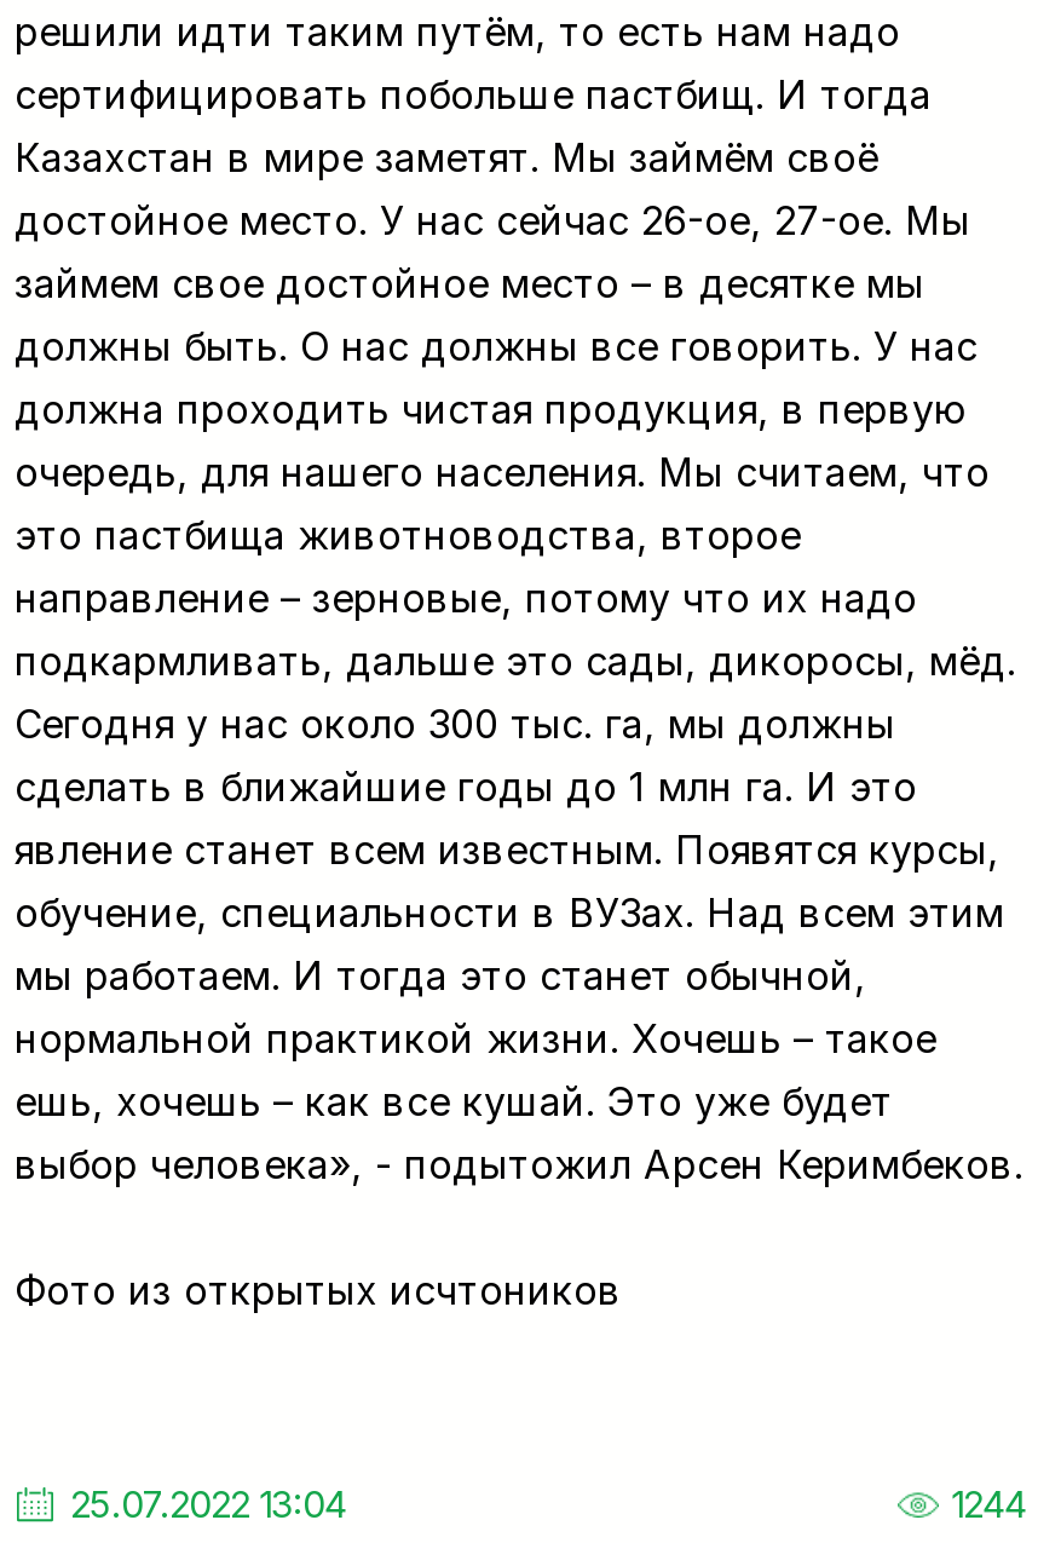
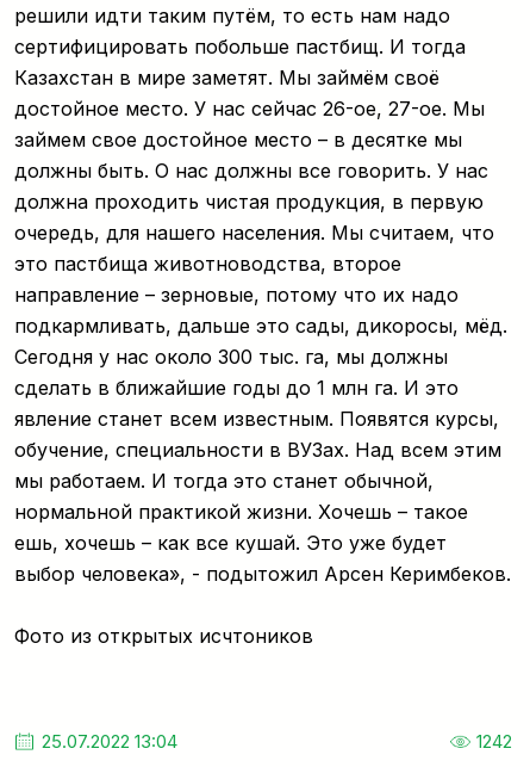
[951,1481,1026,1527] 1244 -> [476,730,512,753] 1242

